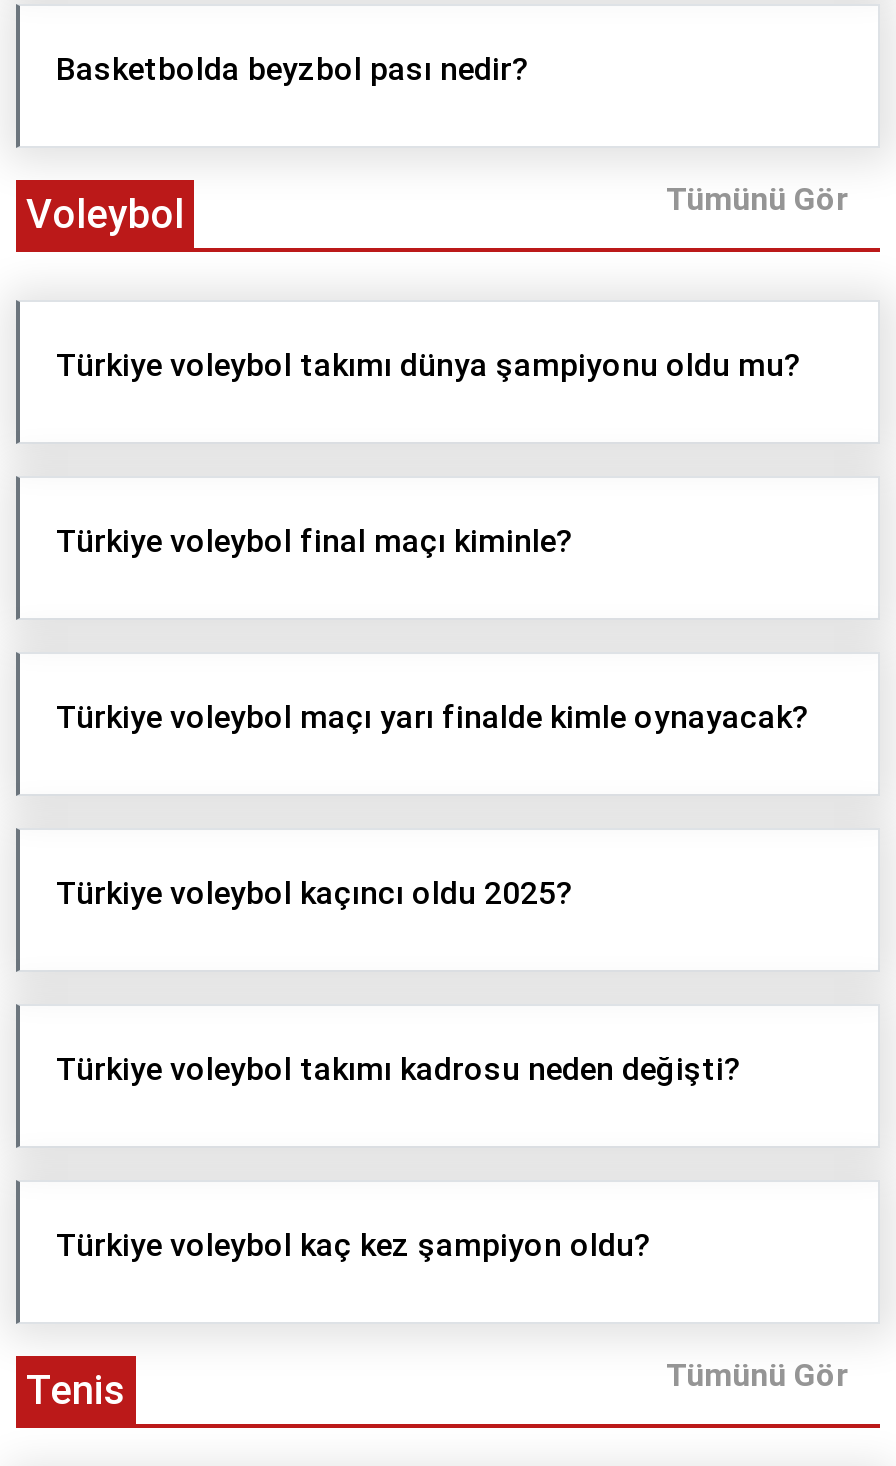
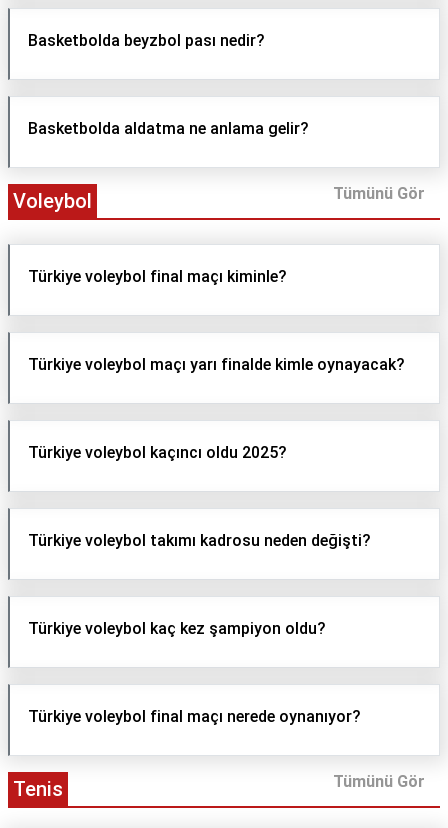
none -> [28,119,309,138] Basketbolda aldatma ne anlama gelir?
[56,347,802,385] Türkiye voleybol takımı dünya şampiyonu oldu mu? -> none
none -> [28,707,361,726] Türkiye voleybol final maçı nerede oynanıyor?

